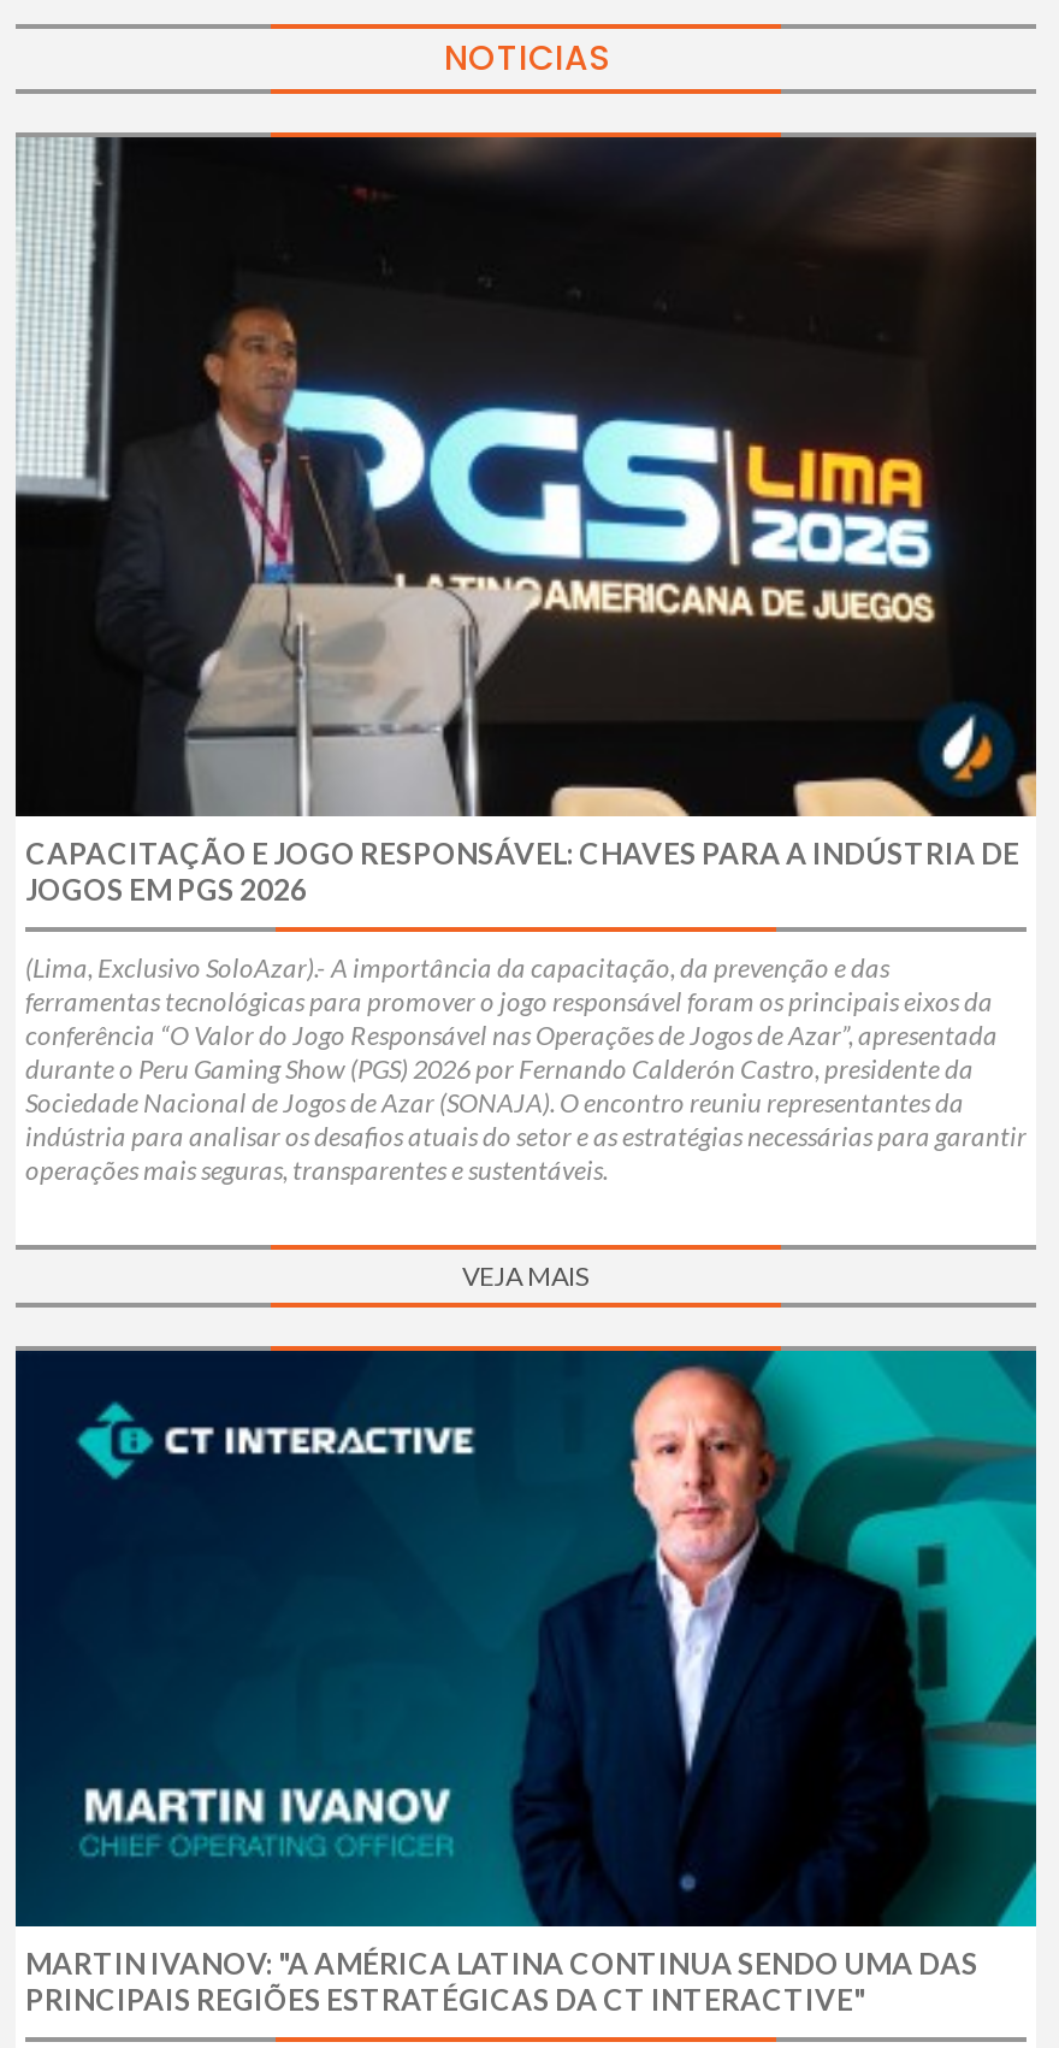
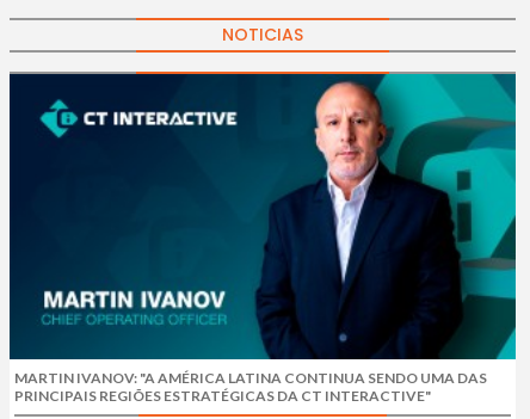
[13,135,1039,1291] [image] | CAPACITAÇÃO E JOGO RESPONSÁVEL: CHAVES PARA A INDÚSTRIA DE | JOGOS EM PGS 2026 | (Lima, Exclusivo SoloAzar).- A importância da capacitação, da prevenção e das | ferramentas tecnológicas para promover o jogo responsável foram os principais eixos da | conferência “O Valor do Jogo Responsável nas Operações de Jogos de Azar”, apresentada | durante o Peru Gaming Show (PGS) 2026 por Fernando Calderón Castro, presidente da | Sociedade Nacional de Jogos de Azar (SONAJA). O encontro reuniu representantes da | indústria para analisar os desafios atuais do setor e as estratégias necessárias para garantir | operações mais seguras, transparentes e sustentáveis. | VEJA MAIS -> none

